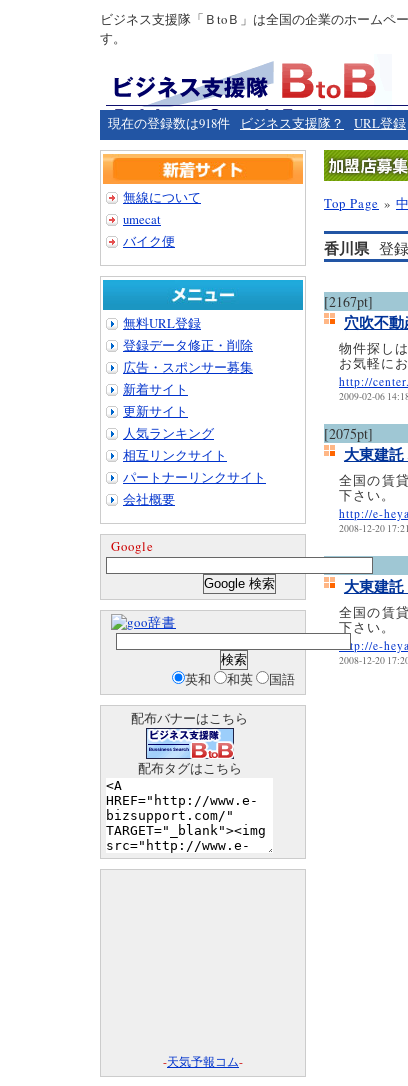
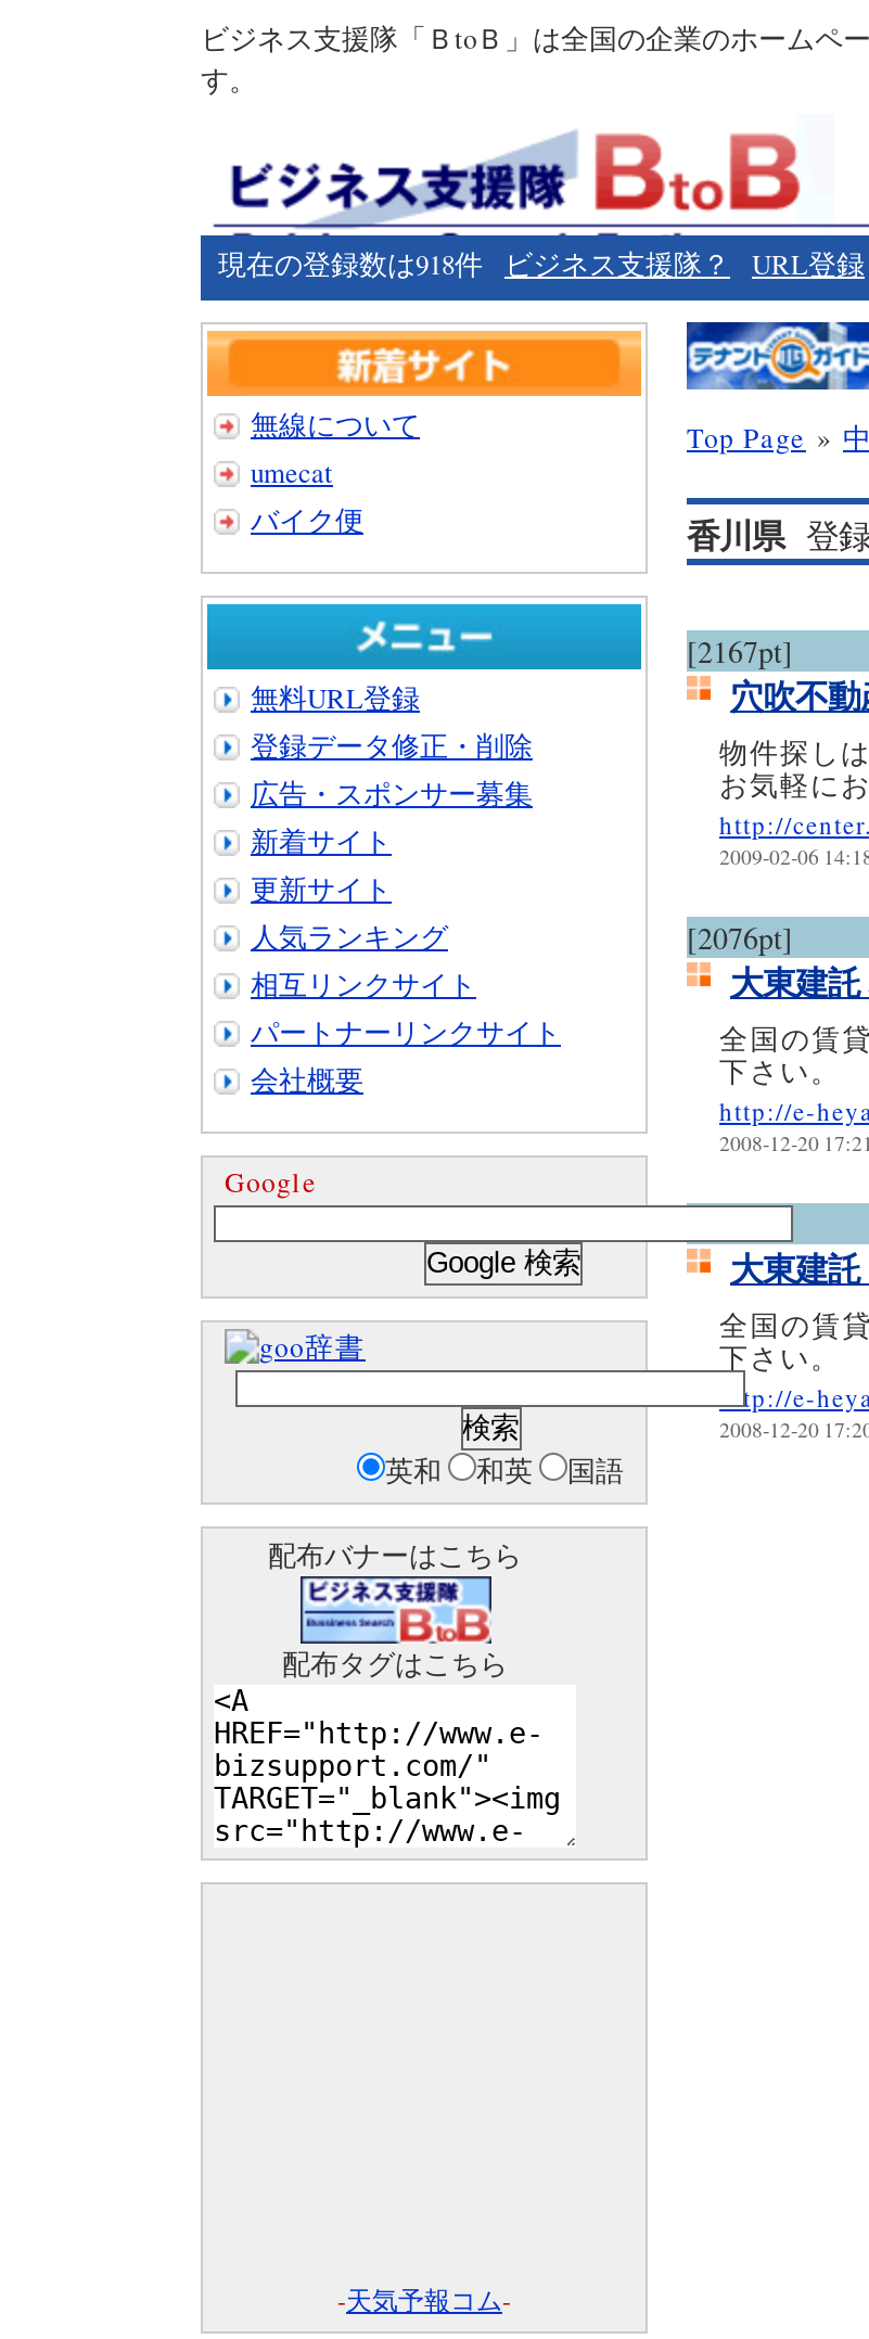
[323,149,405,182] [image] -> [685,320,862,392] [image]
[324,424,373,443] [2075pt] -> [687,917,793,958] [2076pt]

